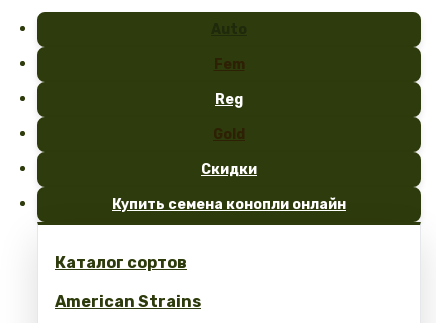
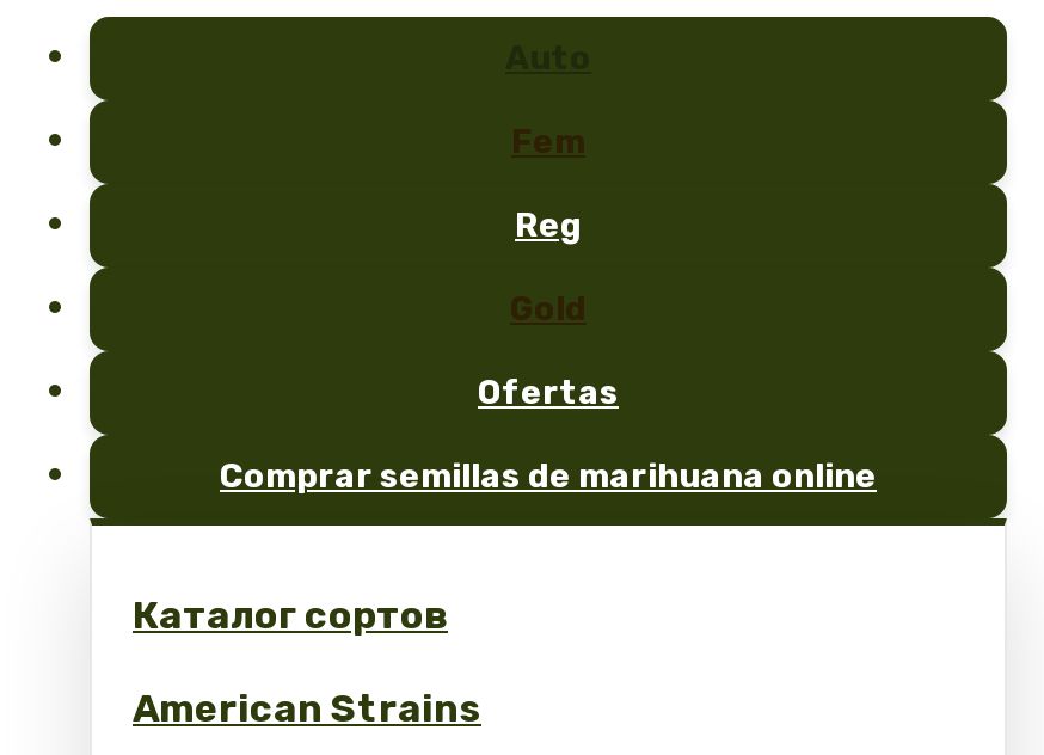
[201,161,257,178] Скидки -> [478,373,619,413] Ofertas
[112,196,346,213] Купить семена конопли онлайн -> [220,456,877,497] Comprar semillas de marihuana online

